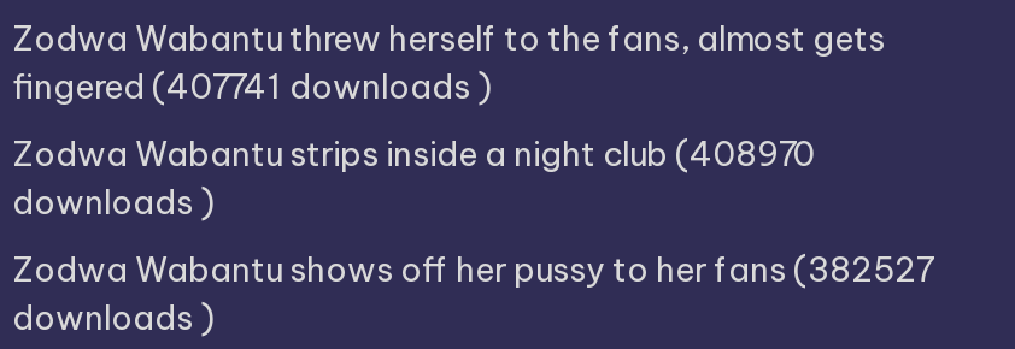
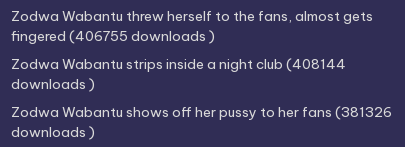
[12,65,492,108] fingered (407741 downloads ) -> [11,27,215,45] fingered (406755 downloads )
[12,132,815,175] Zodwa Wabantu strips inside a night club (408970 -> [11,55,346,73] Zodwa Wabantu strips inside a night club (408144
[12,247,933,291] Zodwa Wabantu shows off her pussy to her fans (382527 -> [11,103,392,121] Zodwa Wabantu shows off her pussy to her fans (381326

